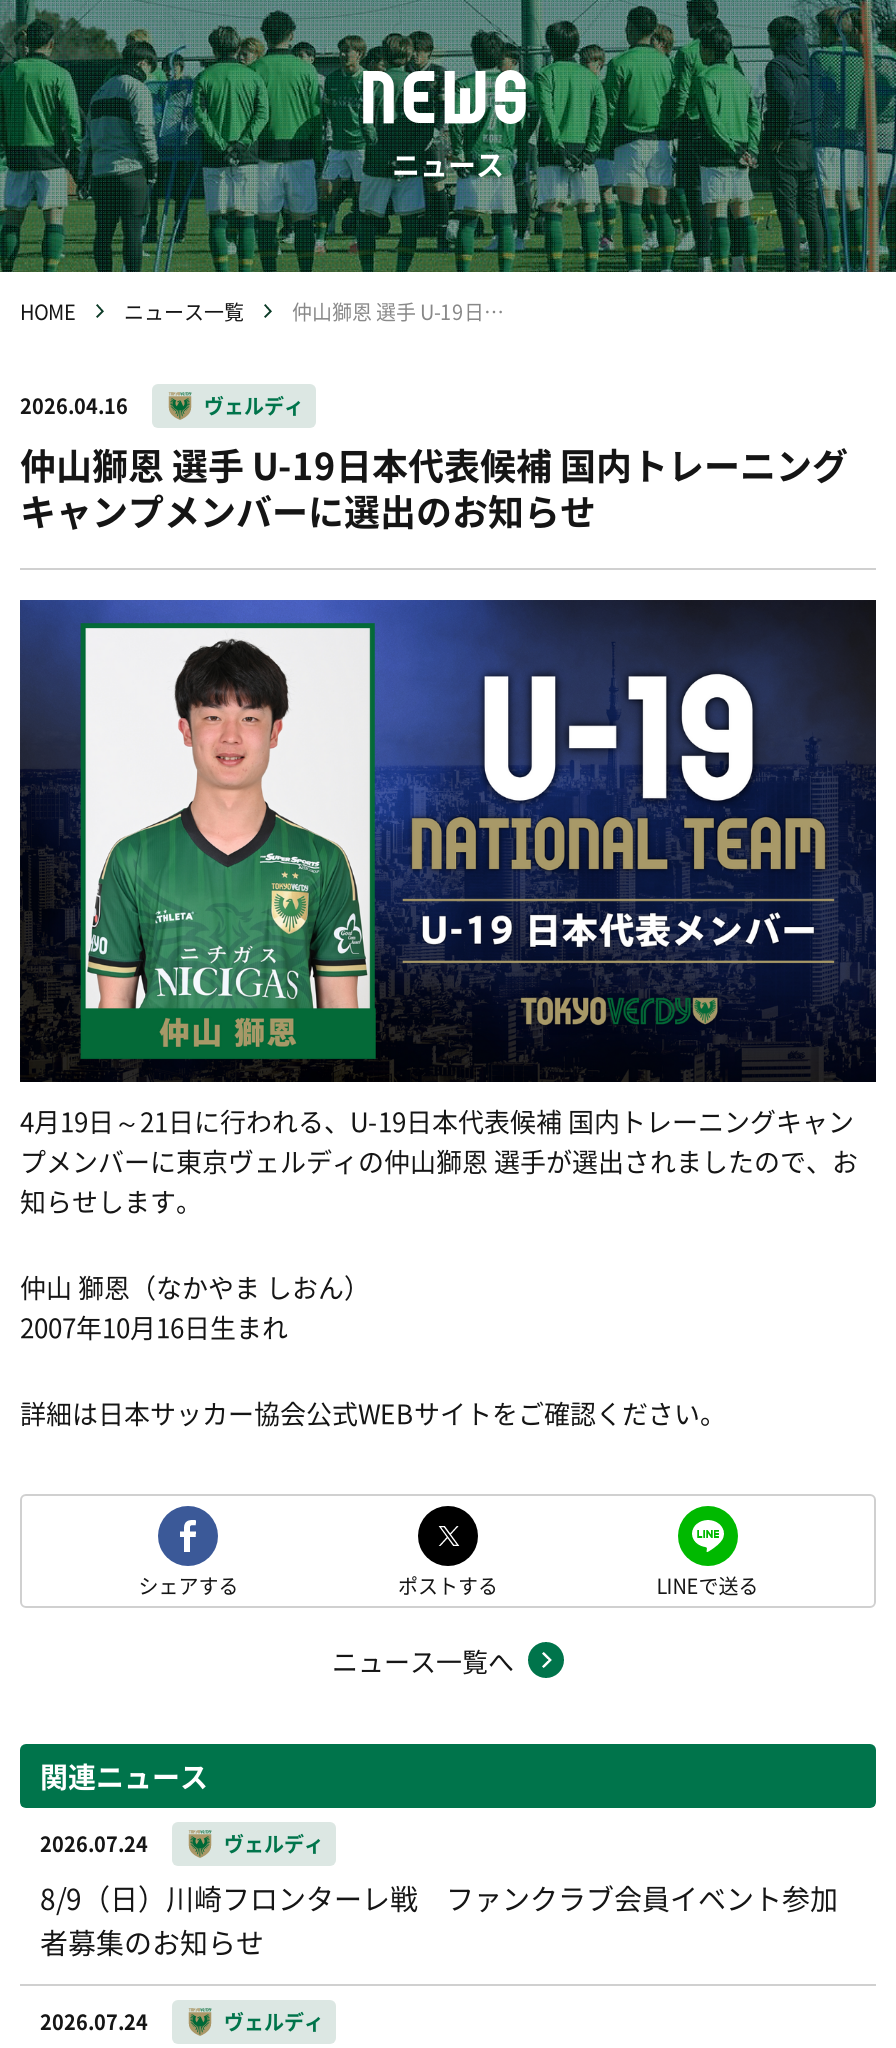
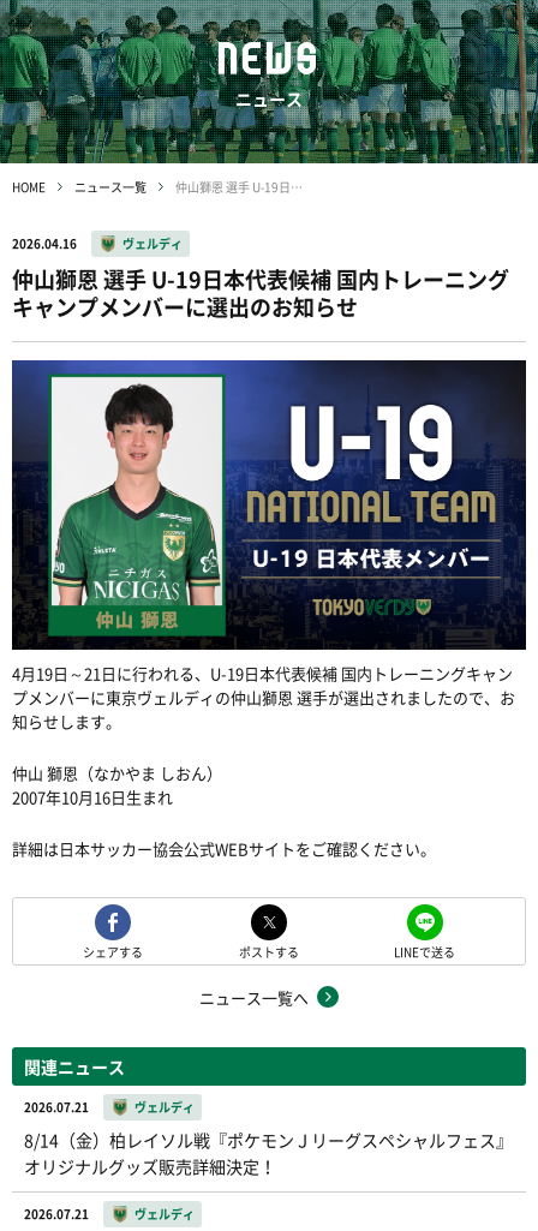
[40,1828,148,1858] 2026.07.24 -> [24,1097,89,1115] 2026.07.21
[40,1878,838,1962] 8/9（日）川崎フロンターレ戦 ファンクラブ会員イベント参加 | 者募集のお知らせ -> [24,1127,513,1178] 8/14（金）柏レイソル戦『ポケモンＪリーグスペシャルフェス』 | オリジナルグッズ販売詳細決定！
[40,2006,148,2036] 2026.07.24 -> [24,1204,89,1222] 2026.07.21

